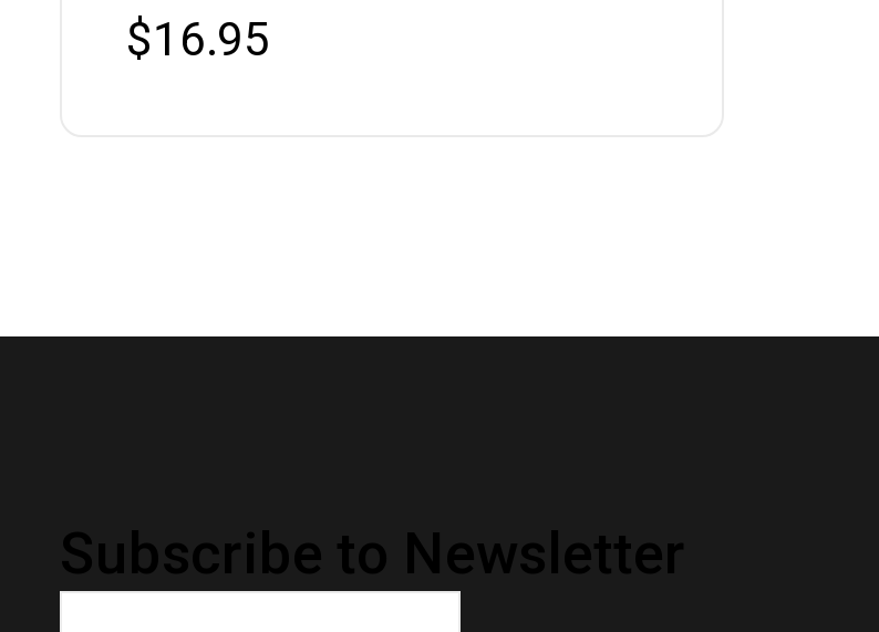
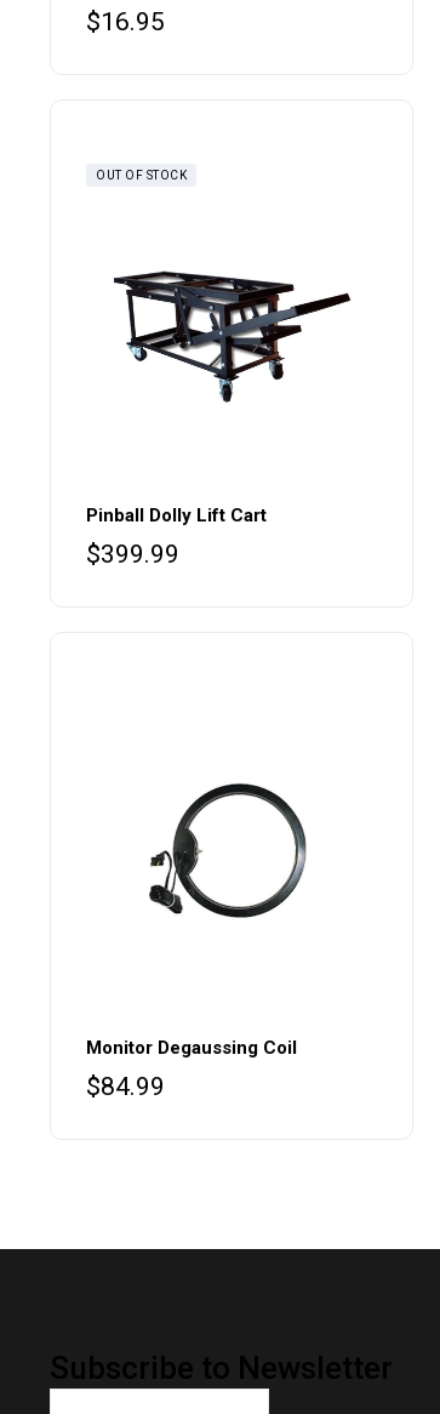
none -> [86,504,267,569] Pinball Dolly Lift Cart | $399.99
none -> [86,1037,297,1101] Monitor Degaussing Coil | $84.99
none -> [96,169,187,182] OUT OF STOCK
none -> [113,270,352,404] [image]
none -> [148,782,307,919] [image]

